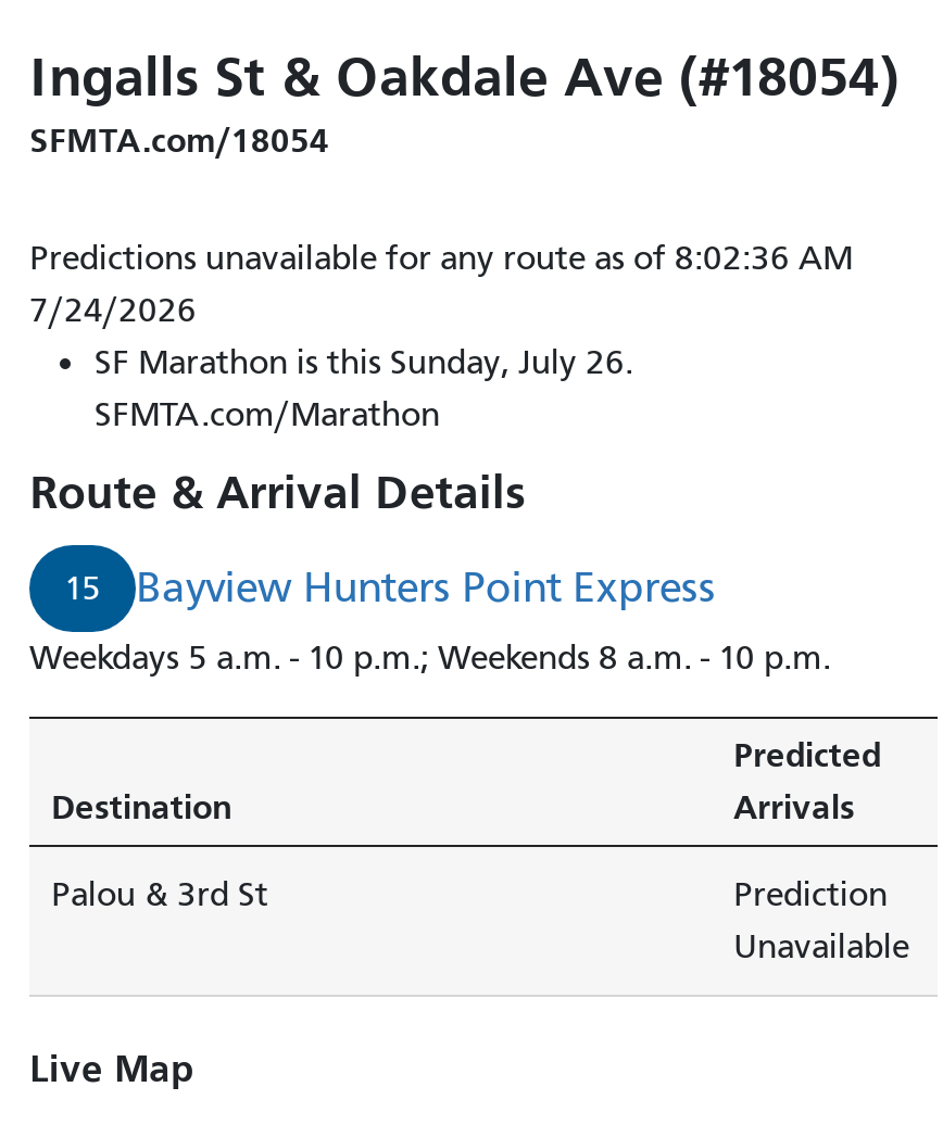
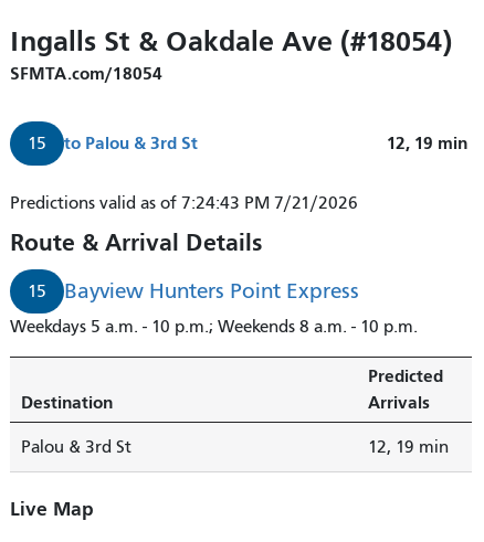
[29,238,853,433] Predictions unavailable for any route as of 8:02:36 AM | 7/24/2026 | SF Marathon is this Sunday, July 26. | SFMTA.com/Marathon -> [10,133,472,213] 15 | to Palou & 3rd St | 12, 19 min | Predictions valid as of 7:24:43 PM 7/21/2026
[733,874,909,966] Prediction | Unavailable -> [368,437,449,457] 12, 19 min

